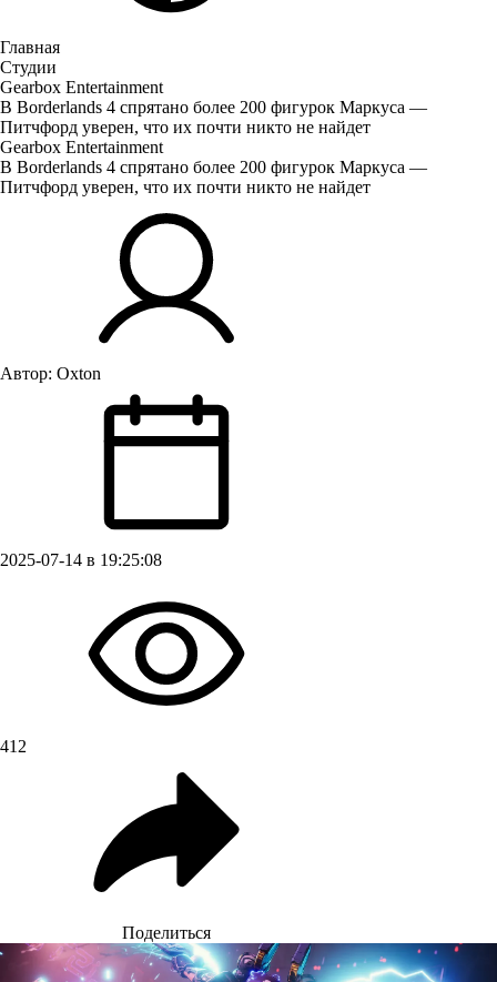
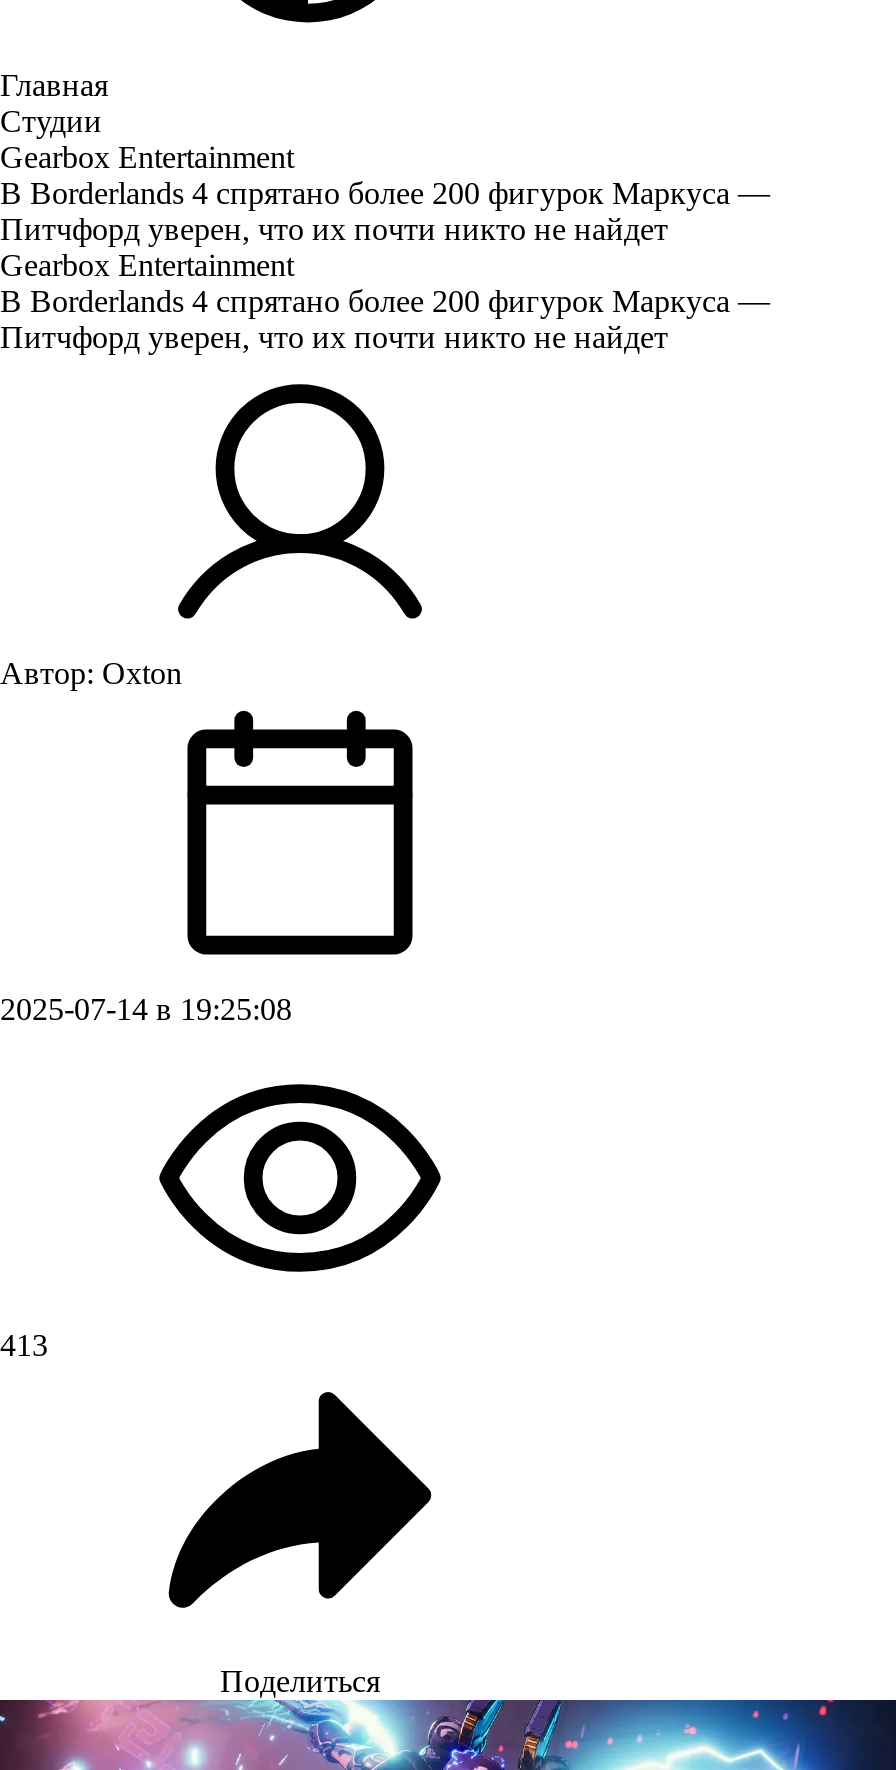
[0,737,27,756] 412 -> [0,1328,48,1362] 413

